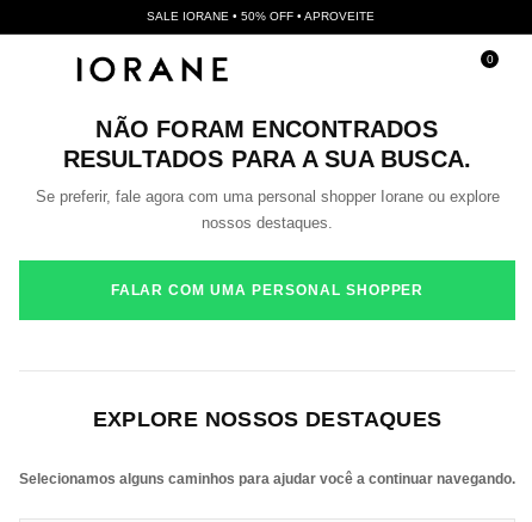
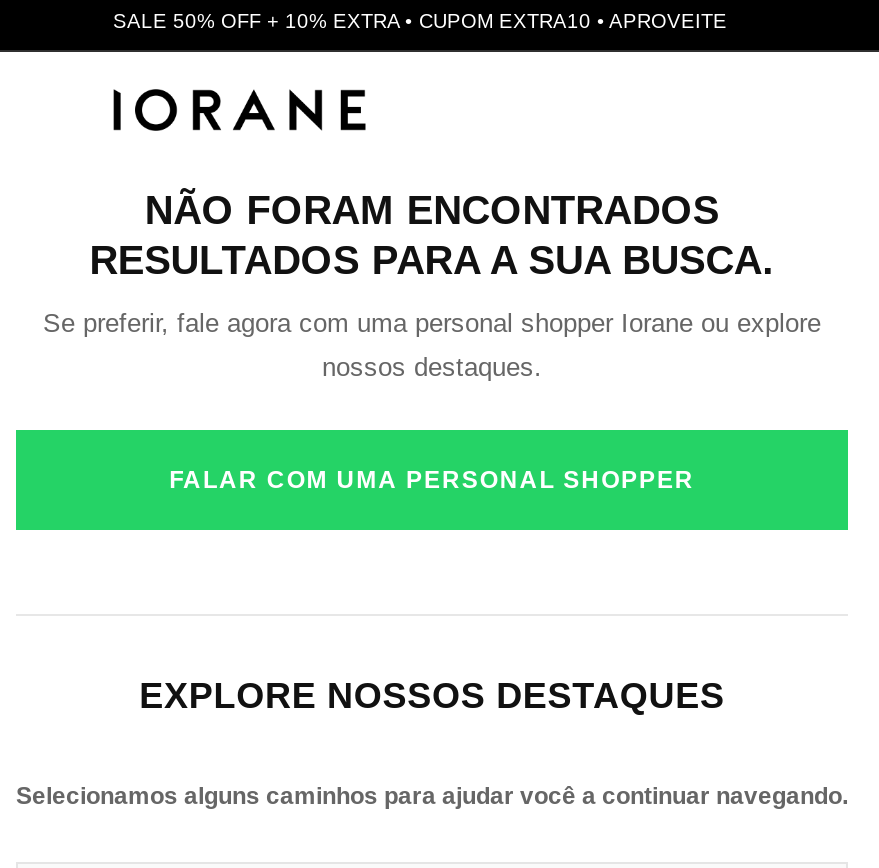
[146,10,493,65] SALE IORANE • 50% OFF • APROVEITE | 0 -> [113,10,727,32] SALE 50% OFF + 10% EXTRA • CUPOM EXTRA10 • APROVEITE

